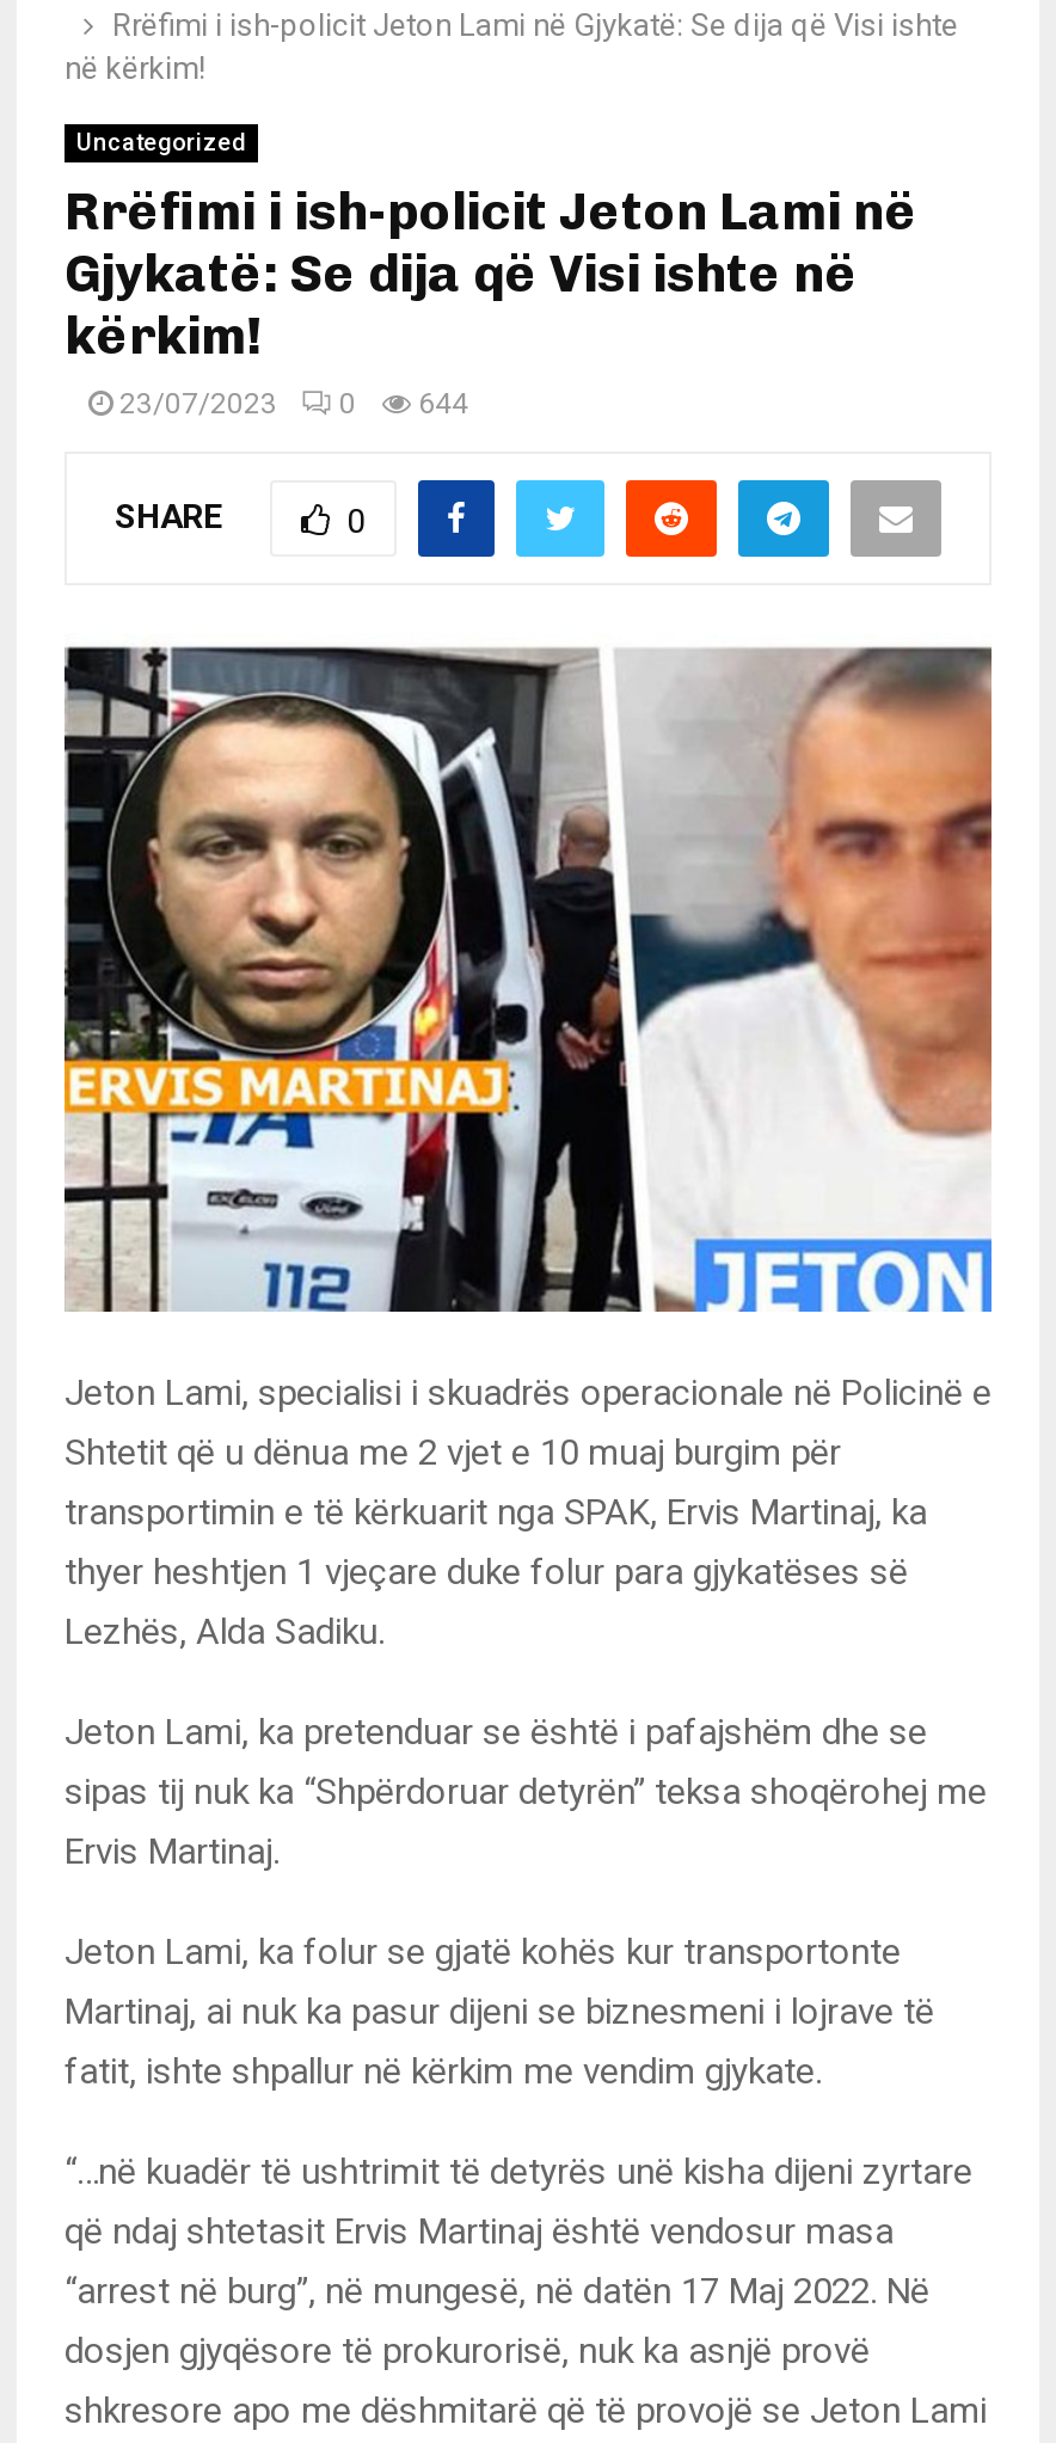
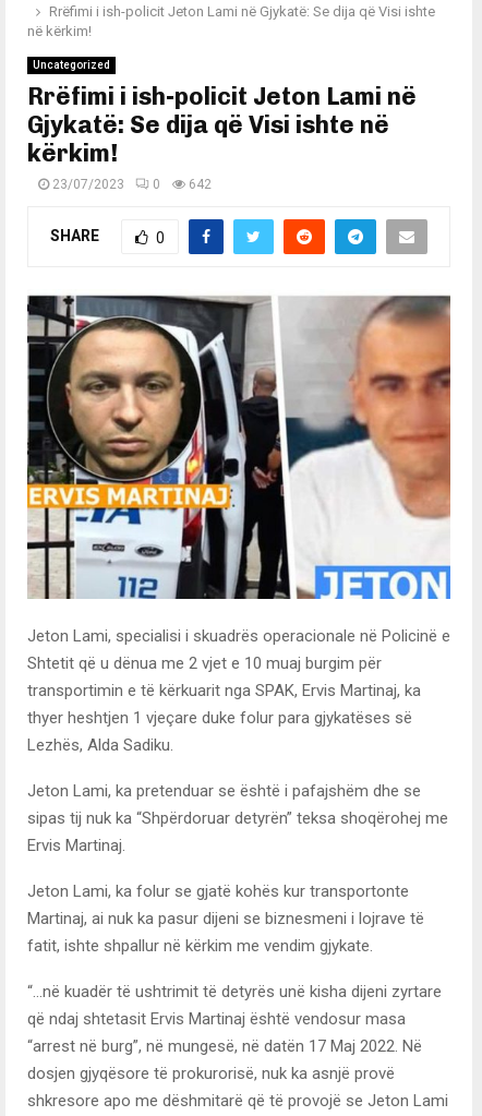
[119,387,468,421] 23/07/2023 0 644 -> [52,177,212,192] 23/07/2023 0 642

